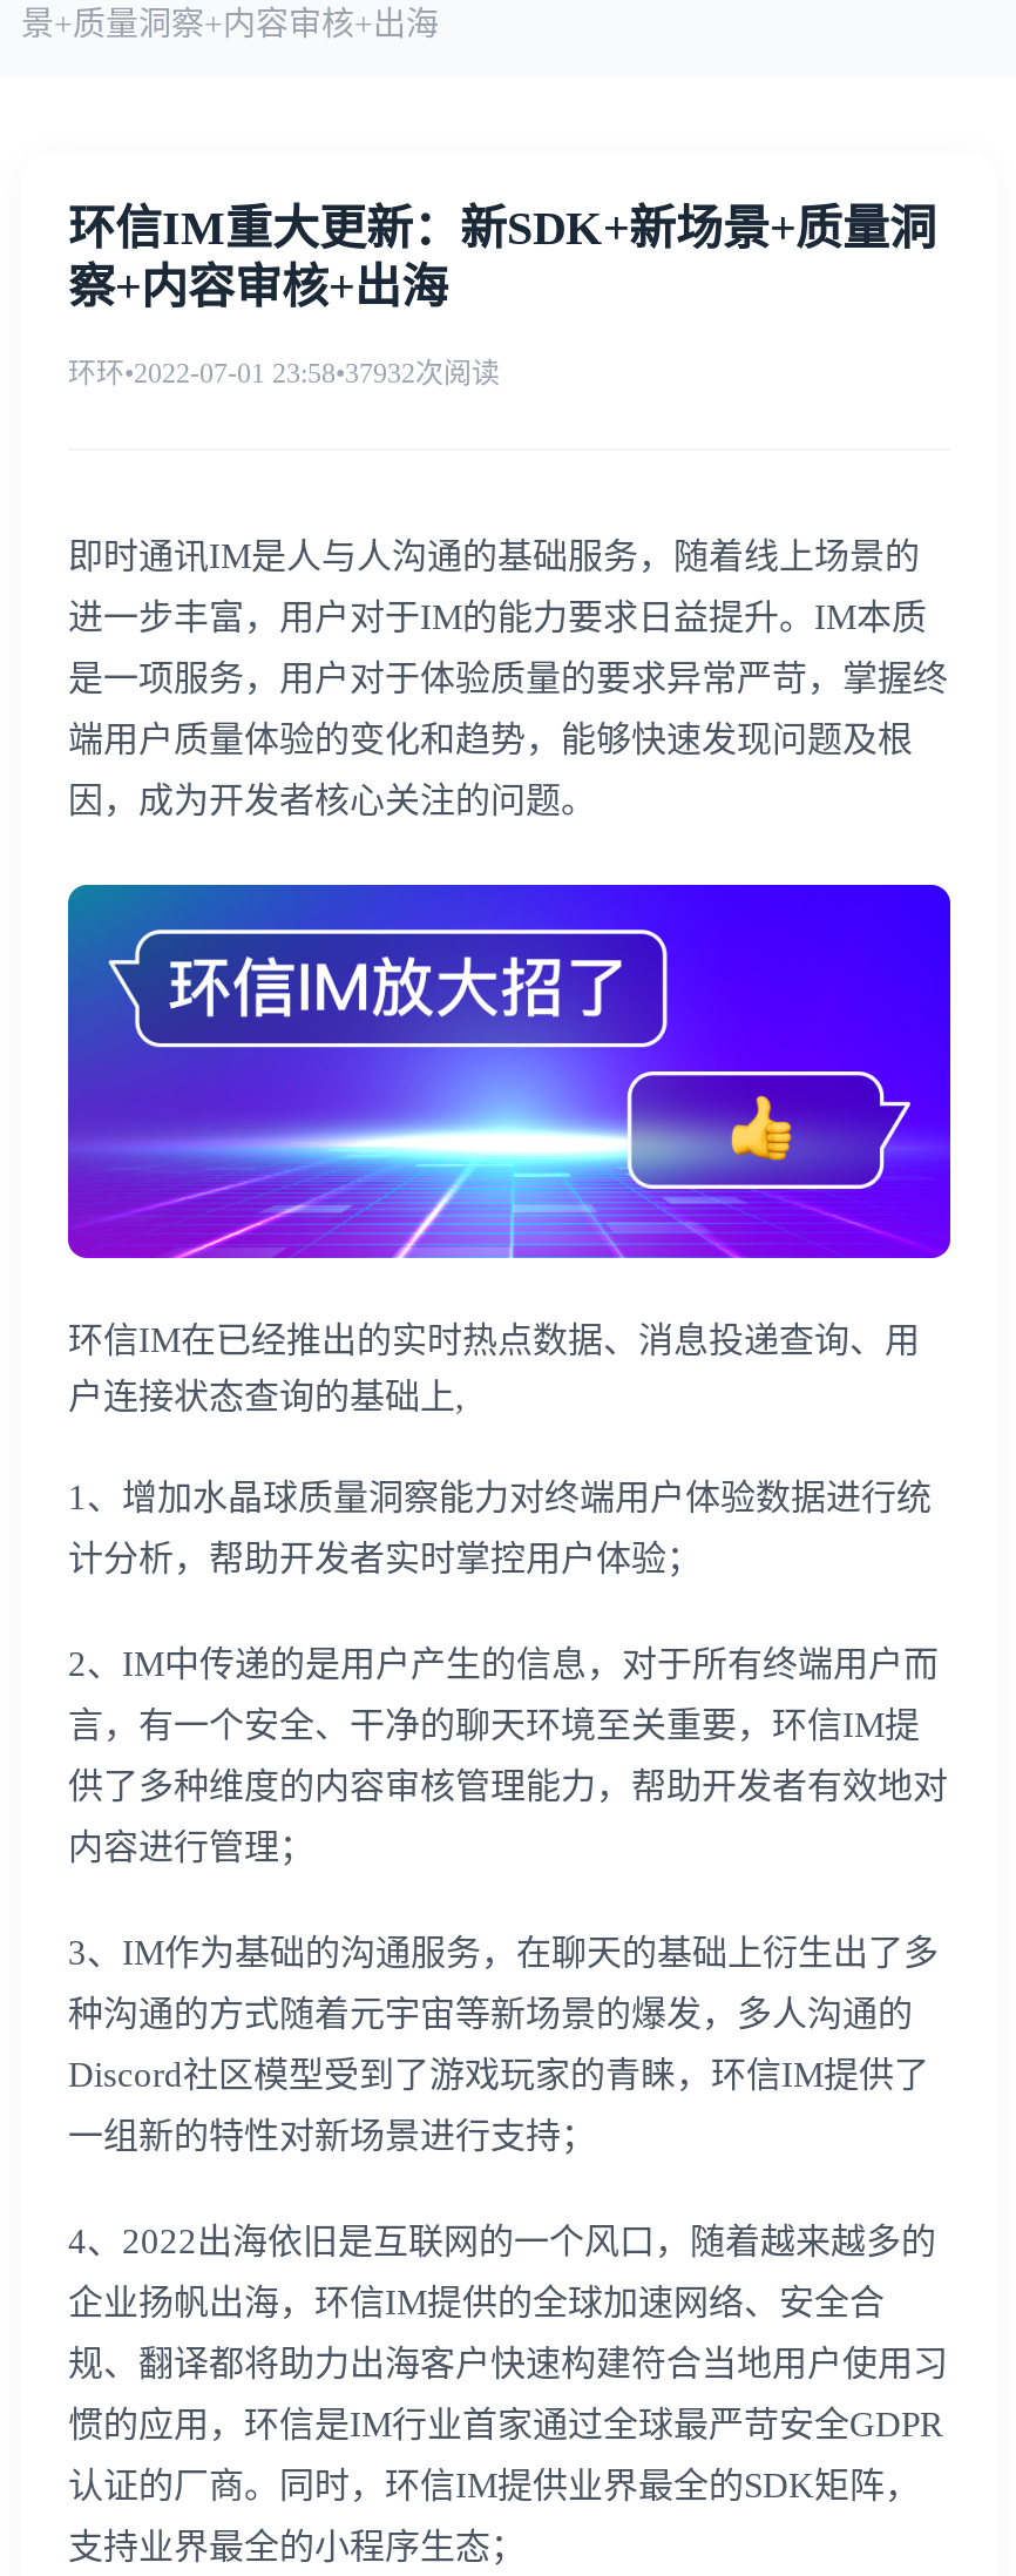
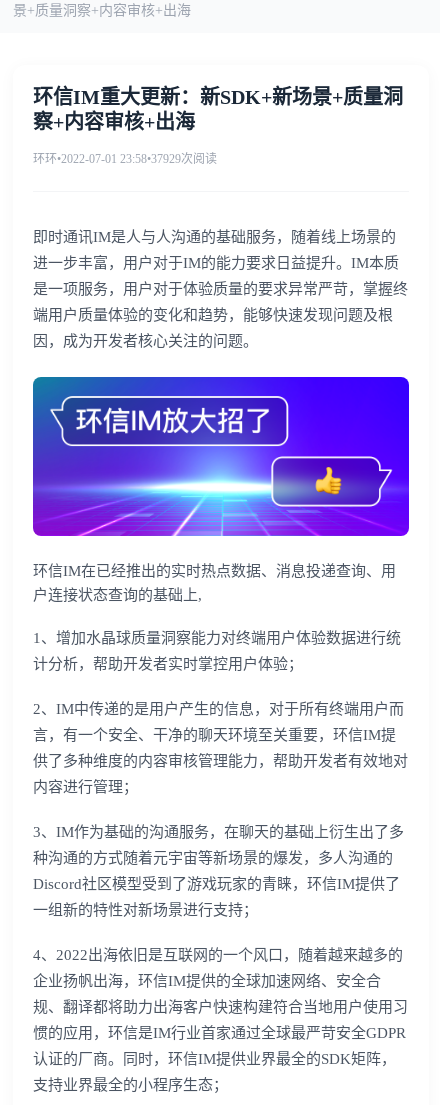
[68,357,500,390] 环环•2022-07-01 23:58•37932次阅读 -> [33,152,217,166] 环环•2022-07-01 23:58•37929次阅读

